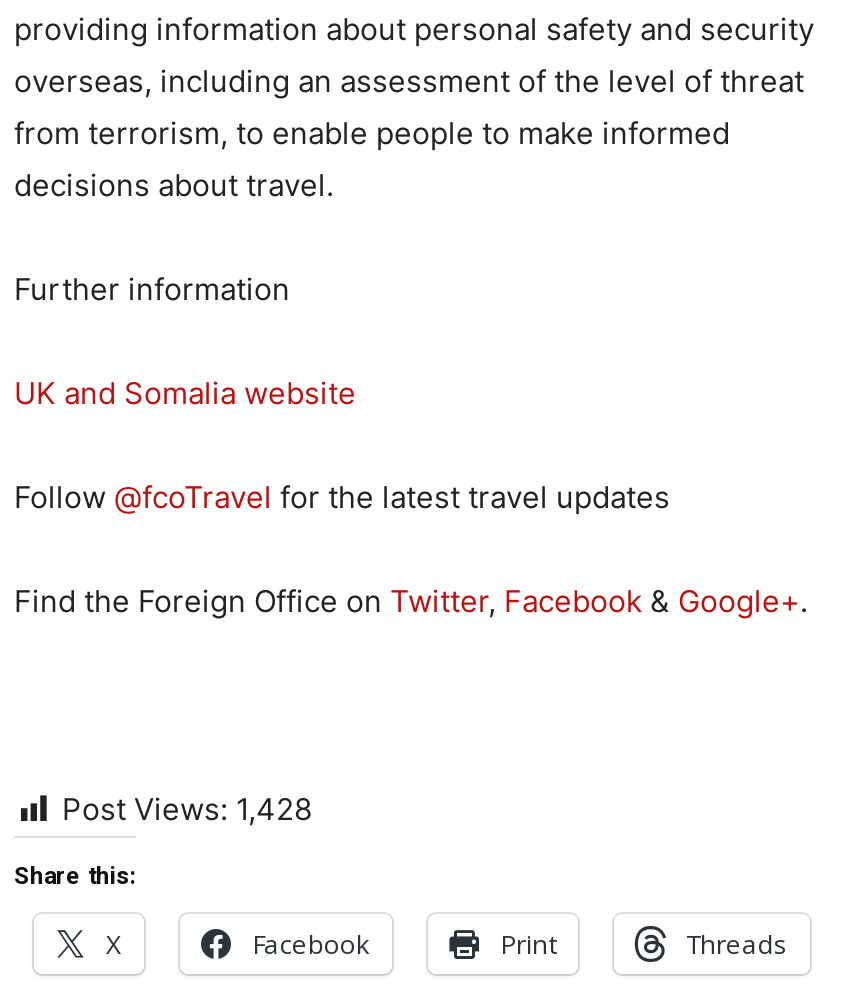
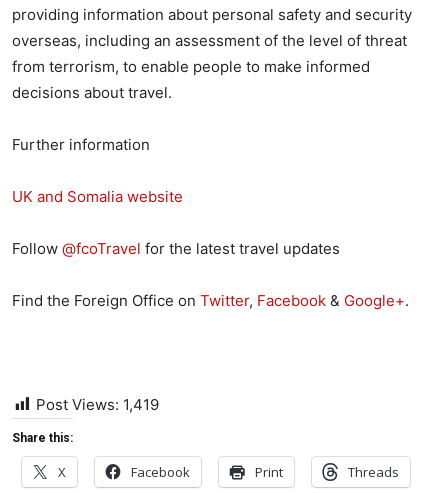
[62,790,312,828] Post Views: 1,428 -> [36,395,159,414] Post Views: 1,419

